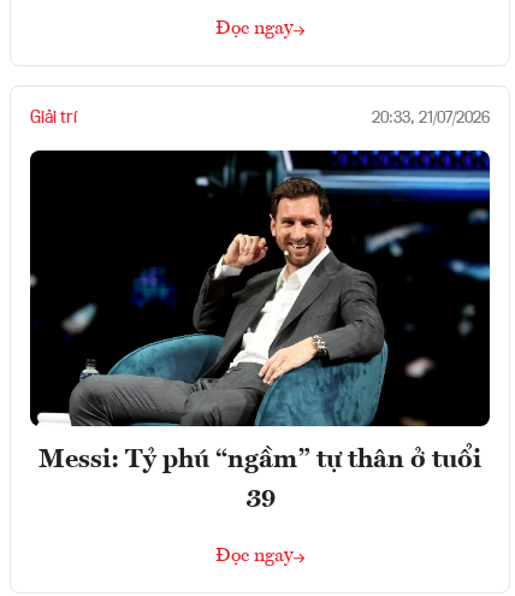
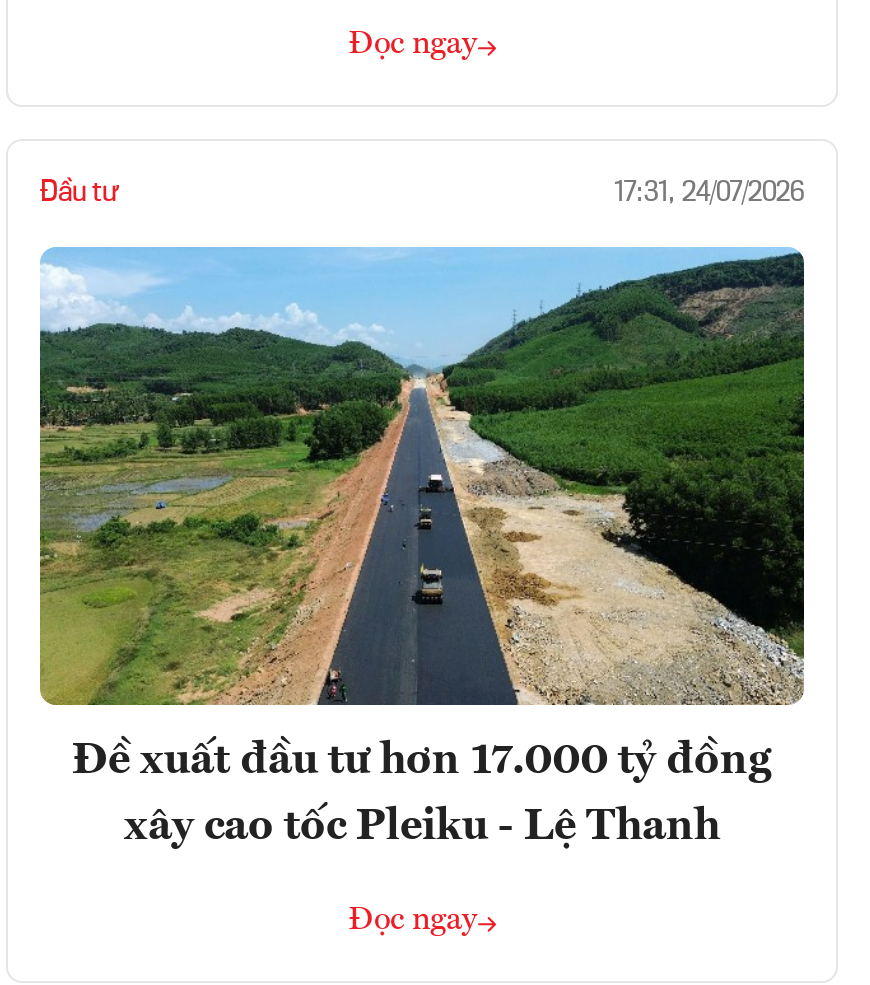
[30,109,490,126] Giải trí | 20:33, 21/07/2026 -> [40,179,804,207] Đầu tư | 17:31, 24/07/2026
[29,149,491,473] [image] | Messi: Tỷ phú “ngầm” tự thân ở tuổi -> [38,247,806,783] [image] | Đề xuất đầu tư hơn 17.000 tỷ đồng
[245,486,275,513] 39 -> [124,805,720,849] xây cao tốc Pleiku - Lệ Thanh

